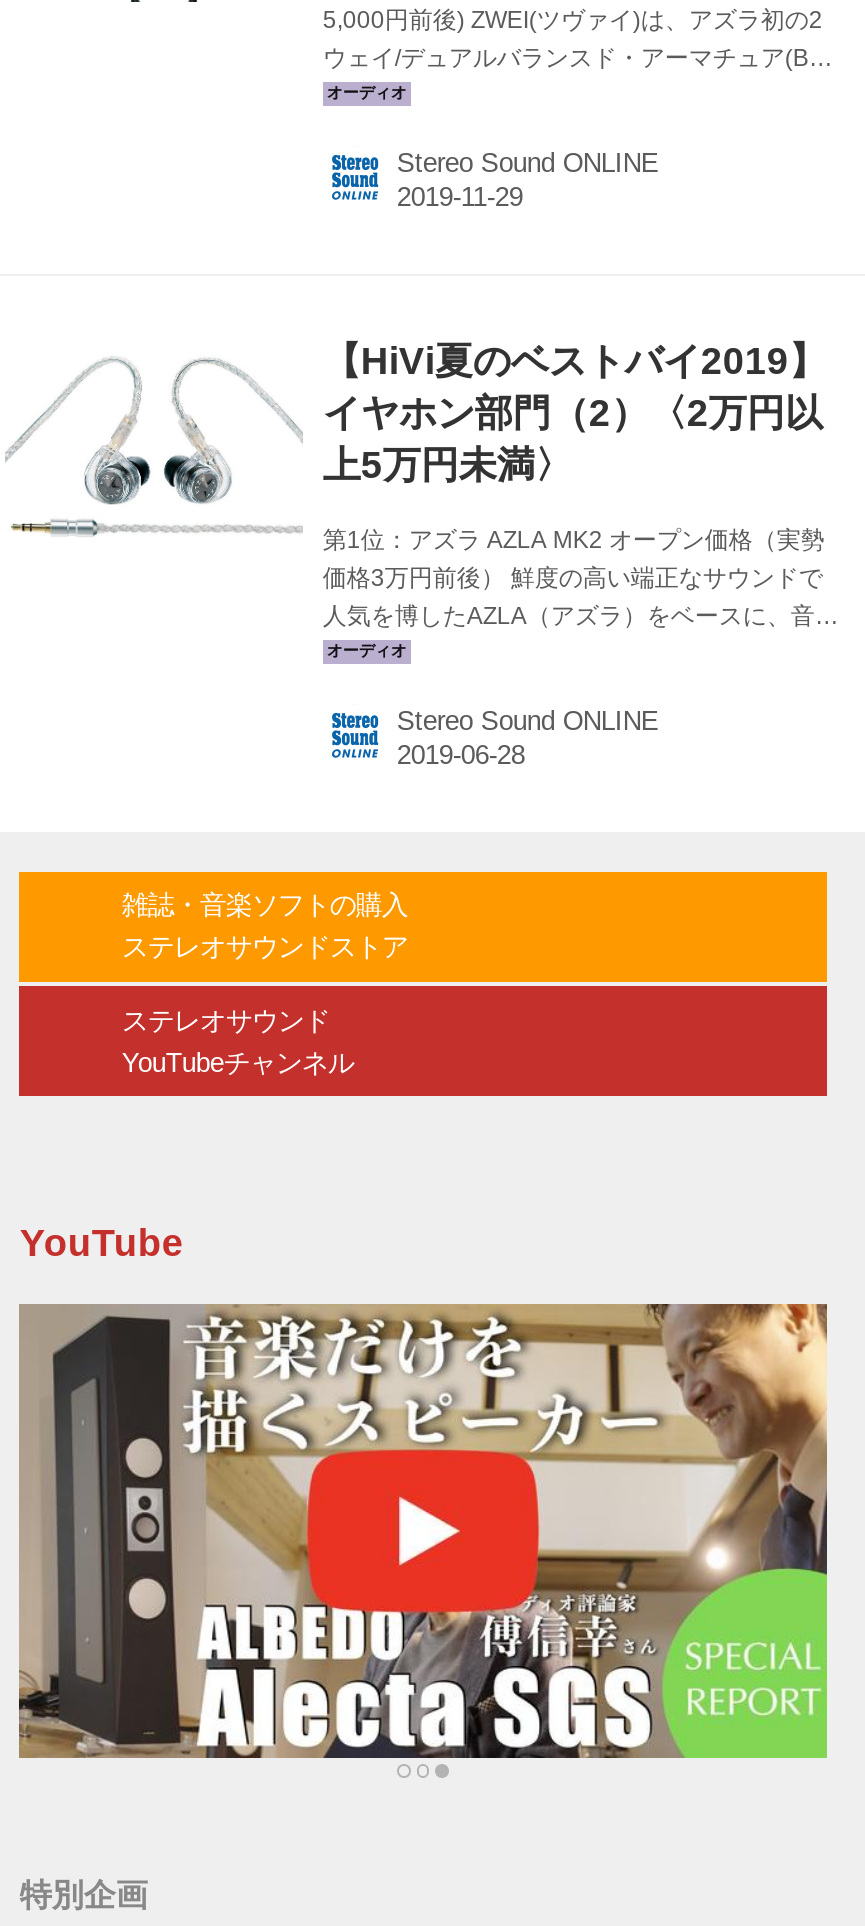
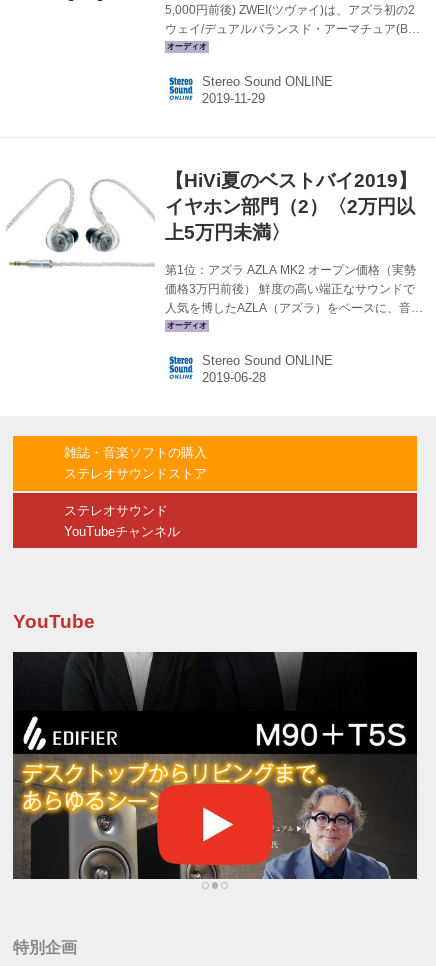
[19,1302,829,1776] [image] -> [13,651,418,887] [image]

